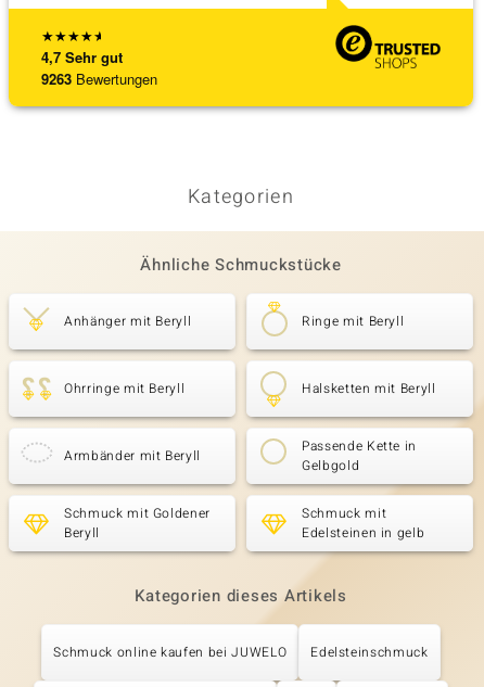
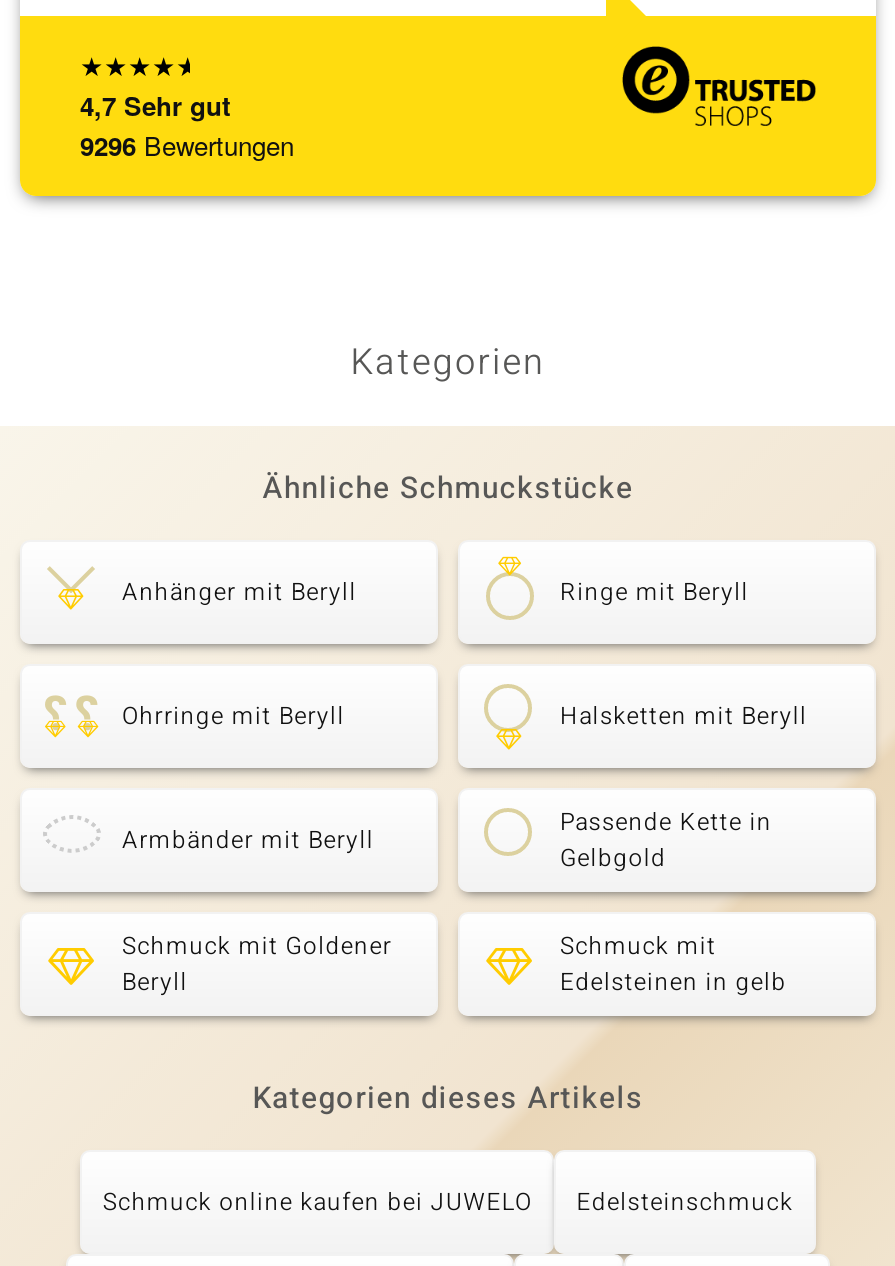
[41,68,157,89] 9263 Bewertungen -> [80,126,294,164] 9296 Bewertungen

